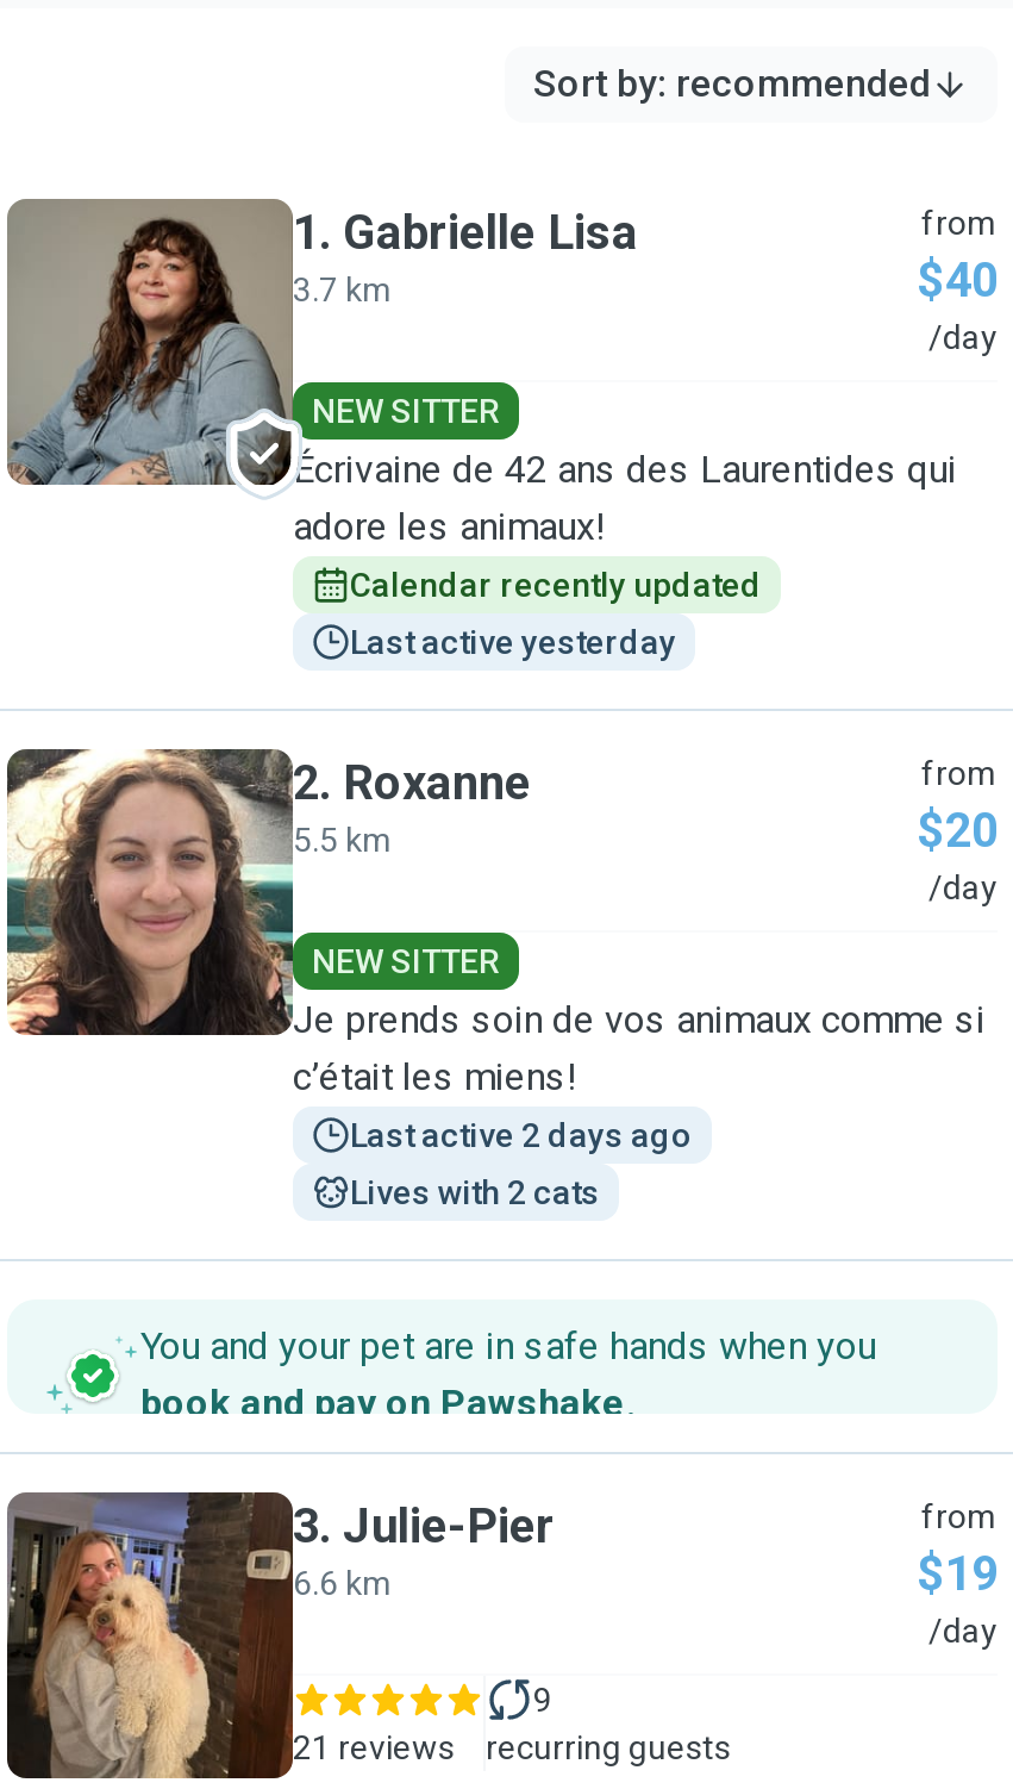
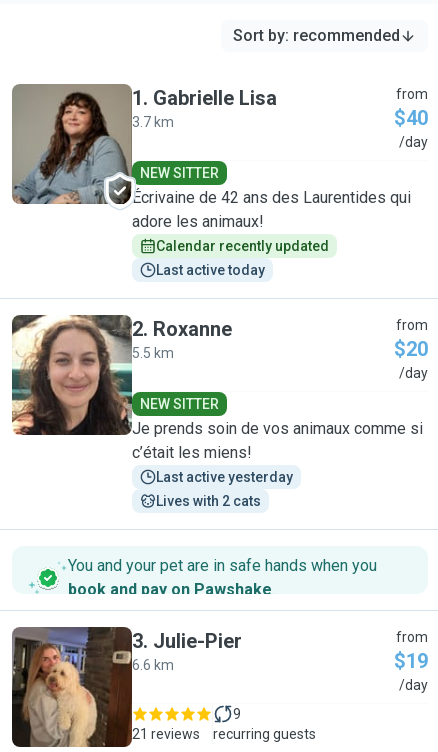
none -> [156,262,265,278] Last active today
moved [350,623,676,661] -> [156,469,293,485]: Last active yesterday
[350,1116,693,1154] Last active 2 days ago -> none

